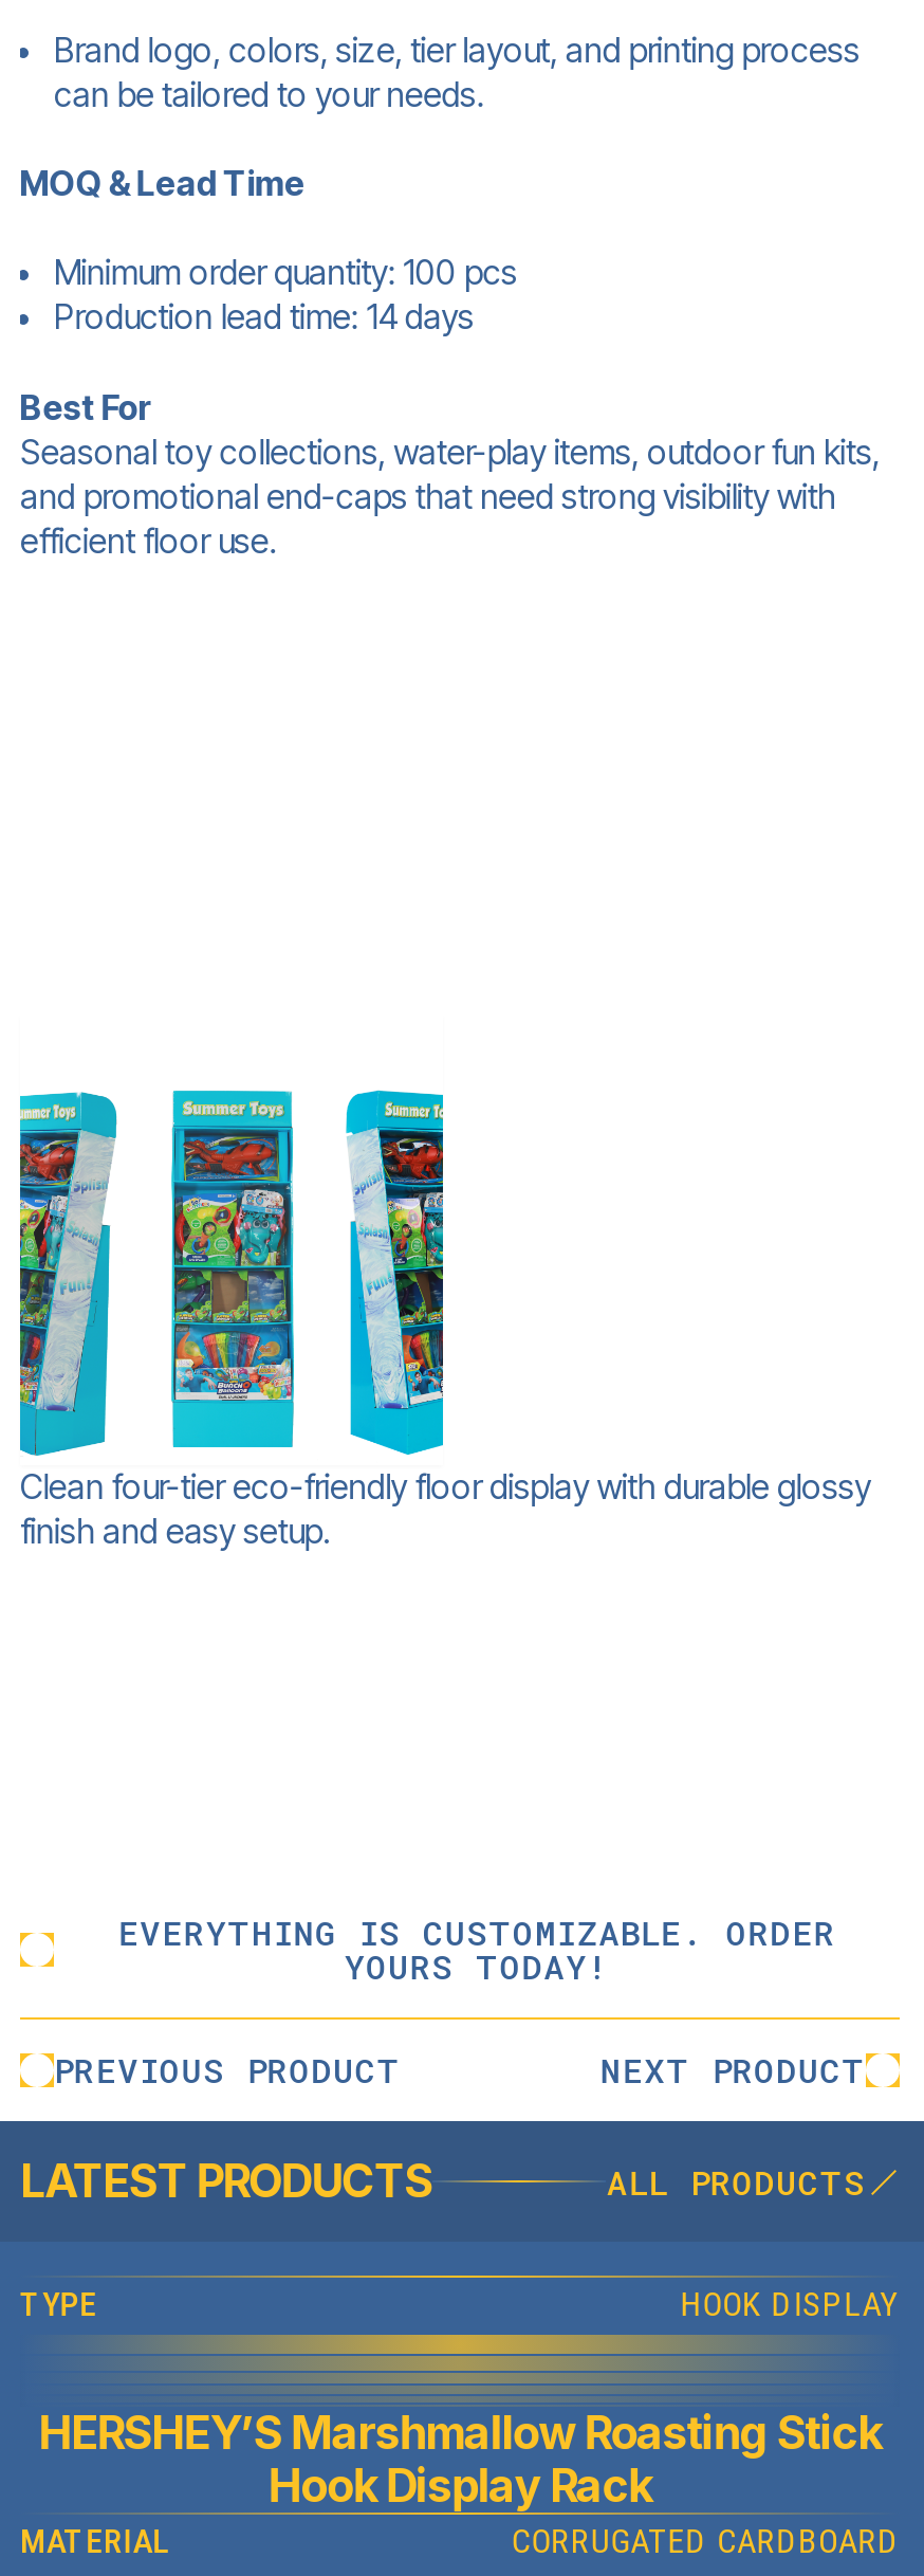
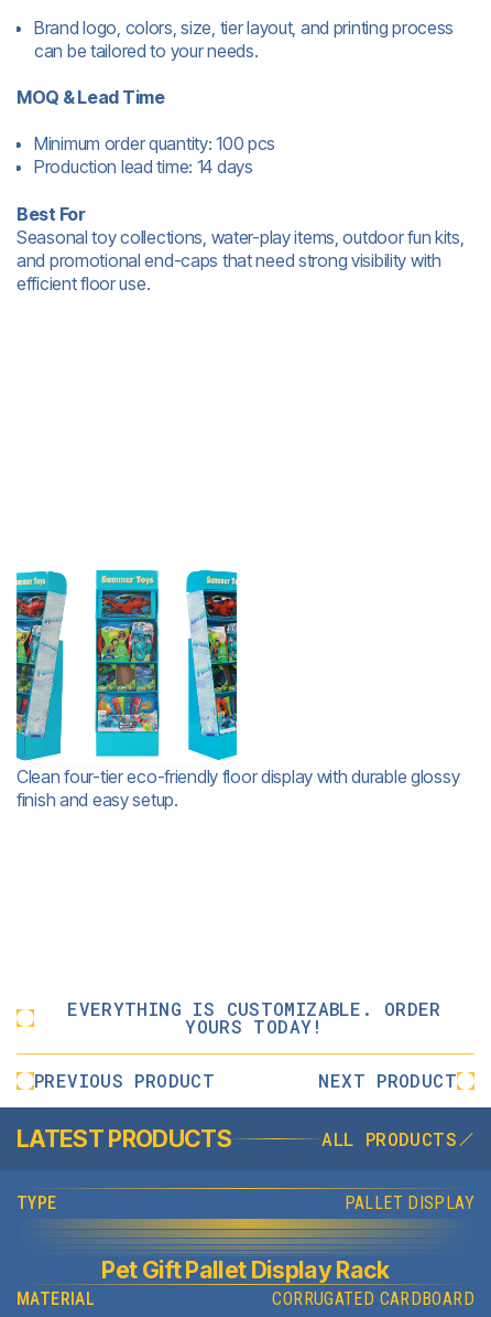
[681,2284,900,2324] HOOK DISPLAY -> [344,1192,474,1213] PALLET DISPLAY
[38,2404,881,2511] HERSHEY’S Marshmallow Roasting Stick | Hook Display Rack -> [102,1255,389,1283] Pet Gift Pallet Display Rack

